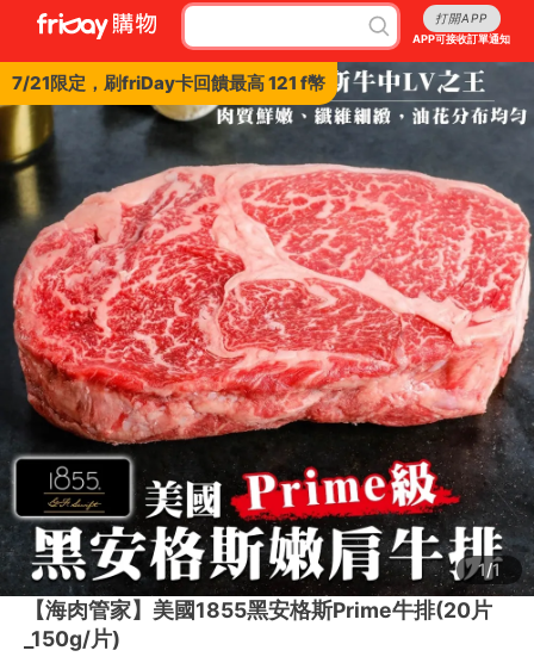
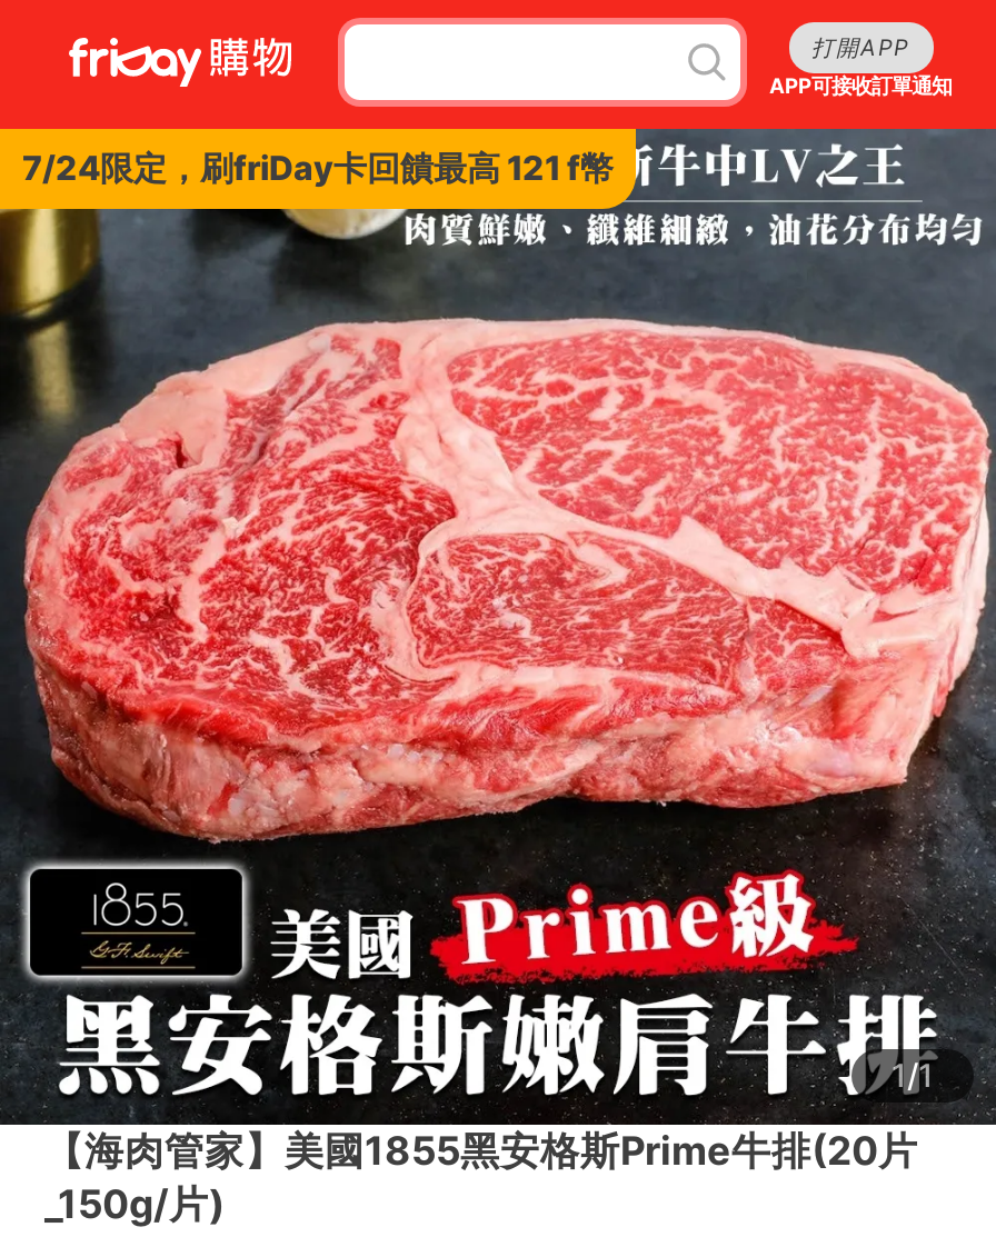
[12,72,325,94] 7/21限定，刷friDay卡回饋最高 121 f幣 -> [22,147,614,189] 7/24限定，刷friDay卡回饋最高 121 f幣

